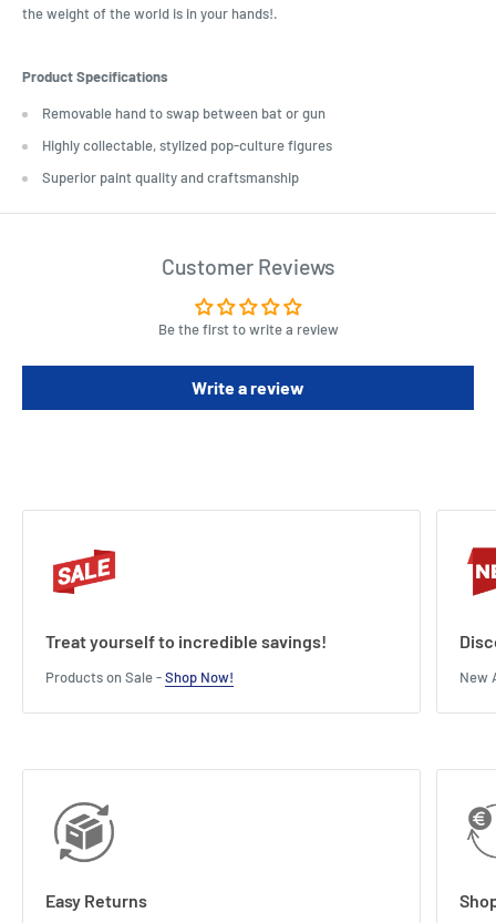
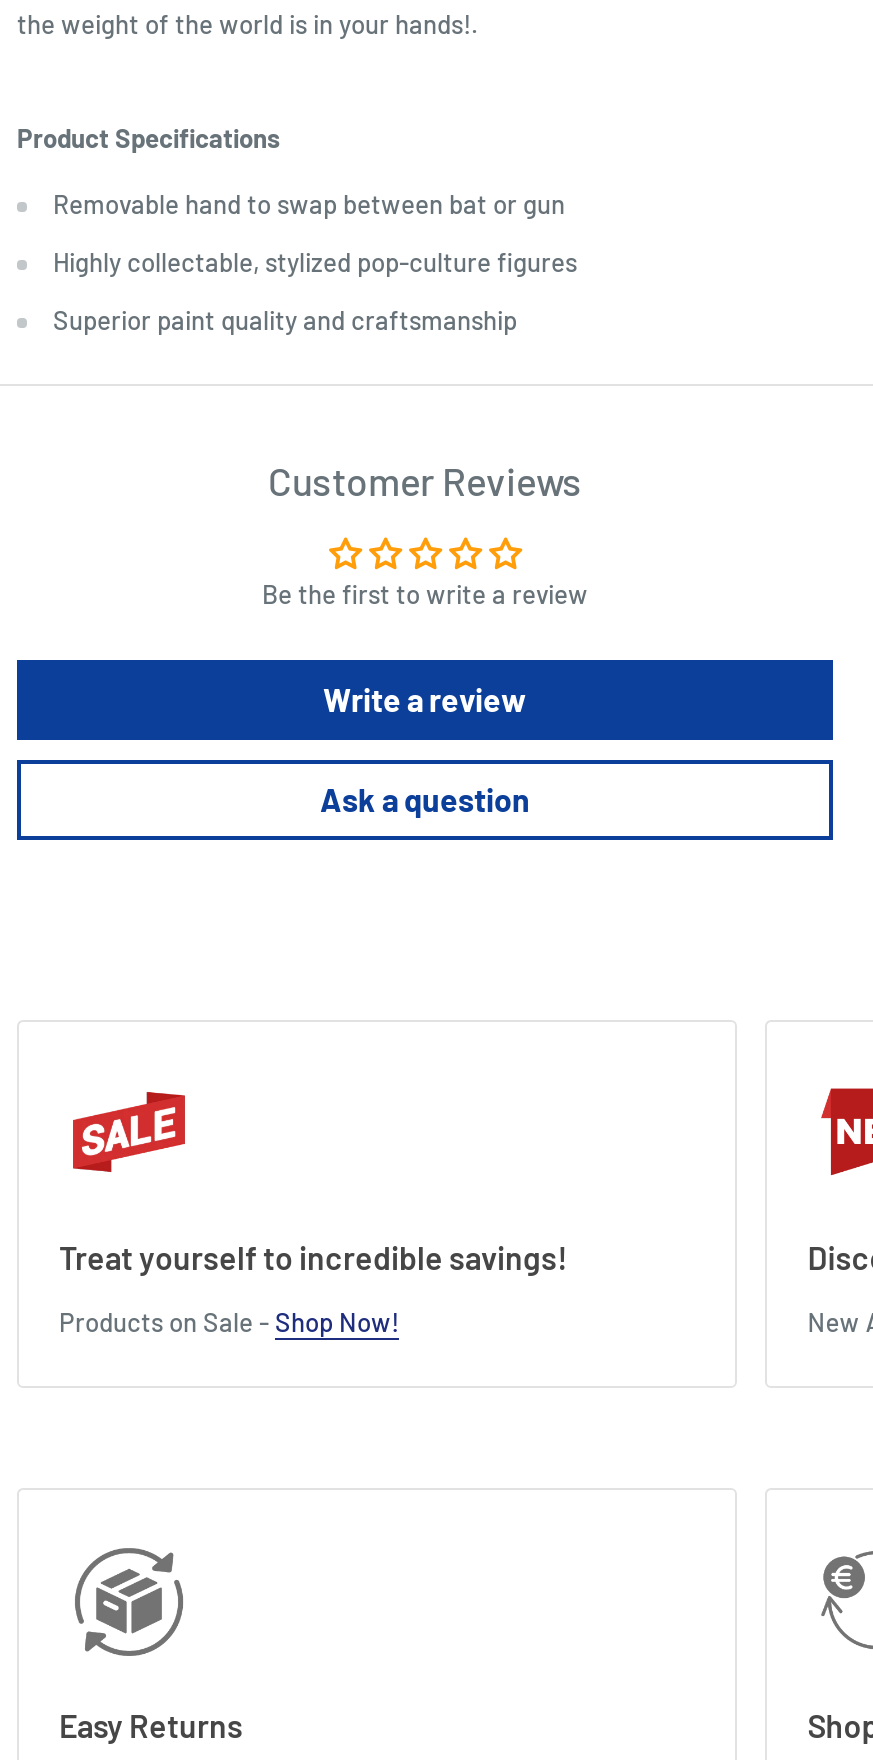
none -> [320,781,530,819] Ask a question

